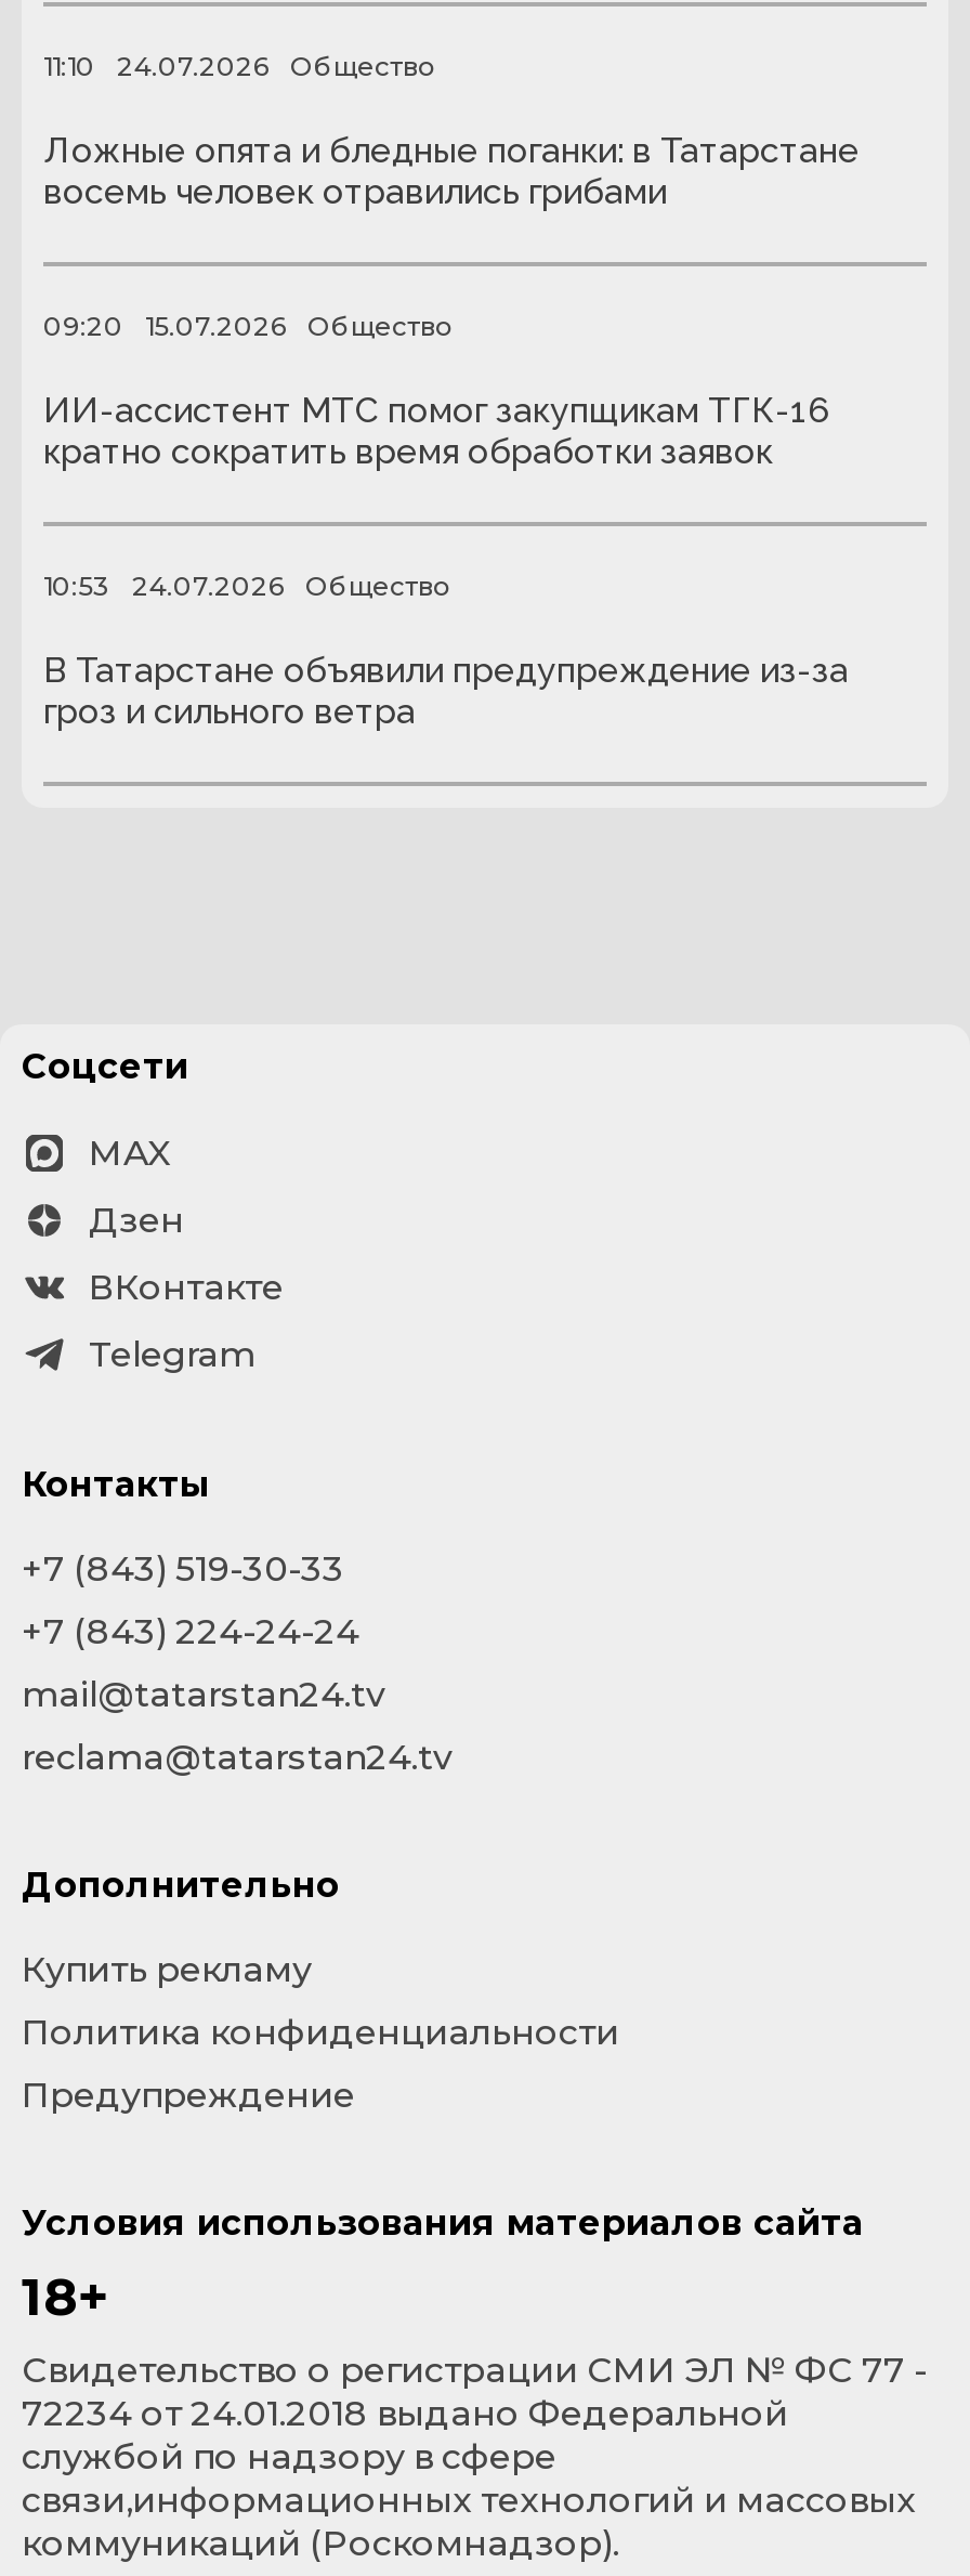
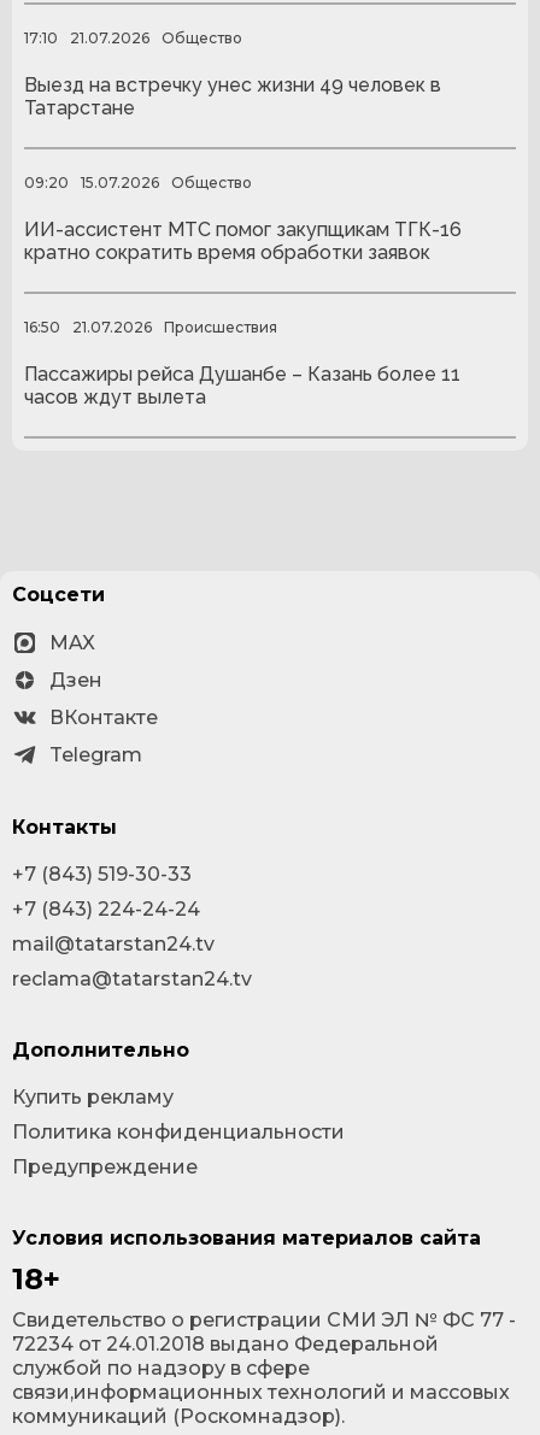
[43,49,268,82] 11:10 | 24.07.2026 -> [24,29,149,47] 17:10 | 21.07.2026
[43,130,860,213] Ложные опята и бледные поганки: в Татарстане | восемь человек отравились грибами -> [24,74,441,120] Выезд на встречку унес жизни 49 человек в | Татарстане
[43,569,450,602] 10:53 | 24.07.2026 | Общество -> [24,318,277,336] 16:50 | 21.07.2026 | Происшествия
[43,650,849,732] В Татарстане объявили предупреждение из-за | гроз и сильного ветра -> [24,363,460,409] Пассажиры рейса Душанбе – Казань более 11 | часов ждут вылета

